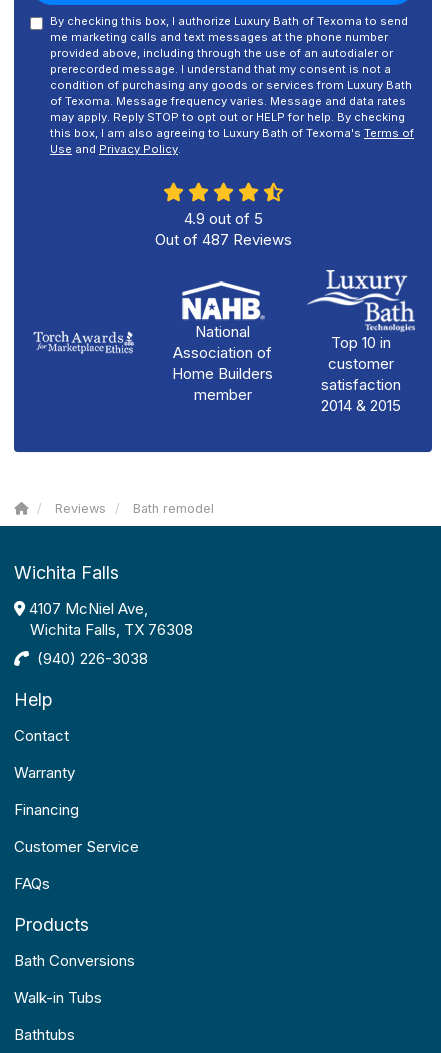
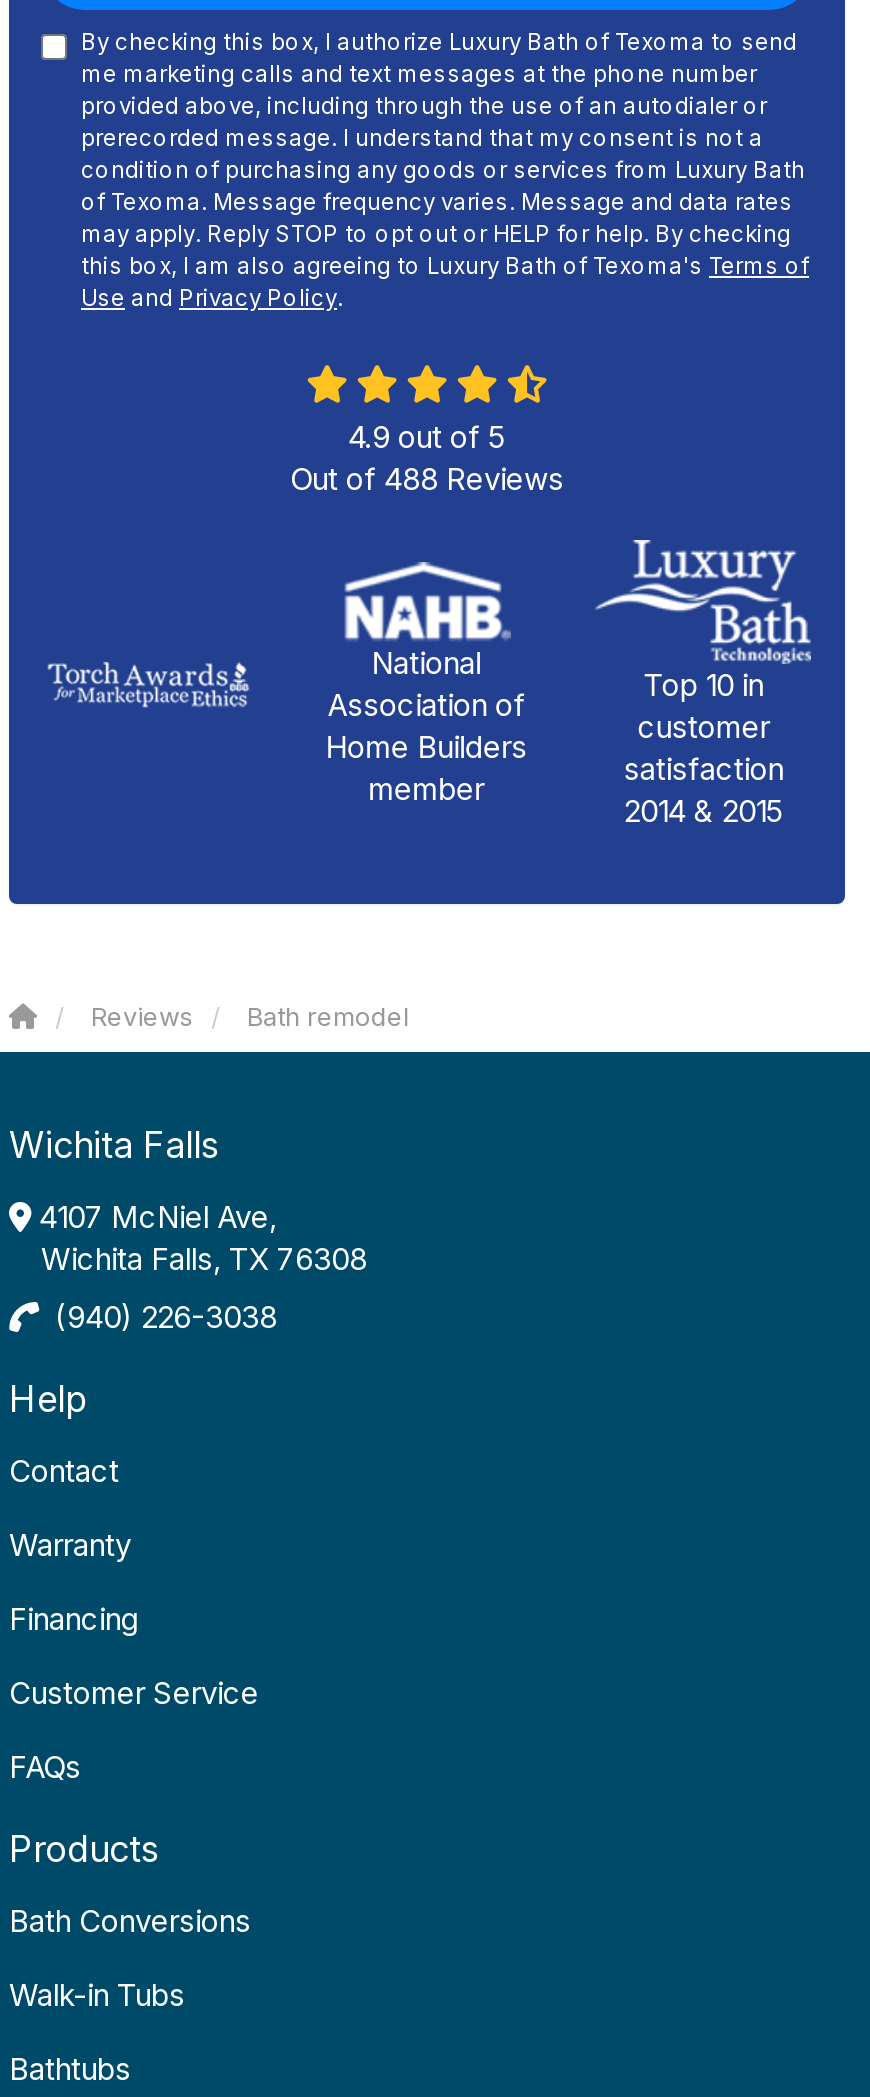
[154,230,291,249] Out of 487 Reviews -> [290,460,564,498] Out of 488 Reviews

